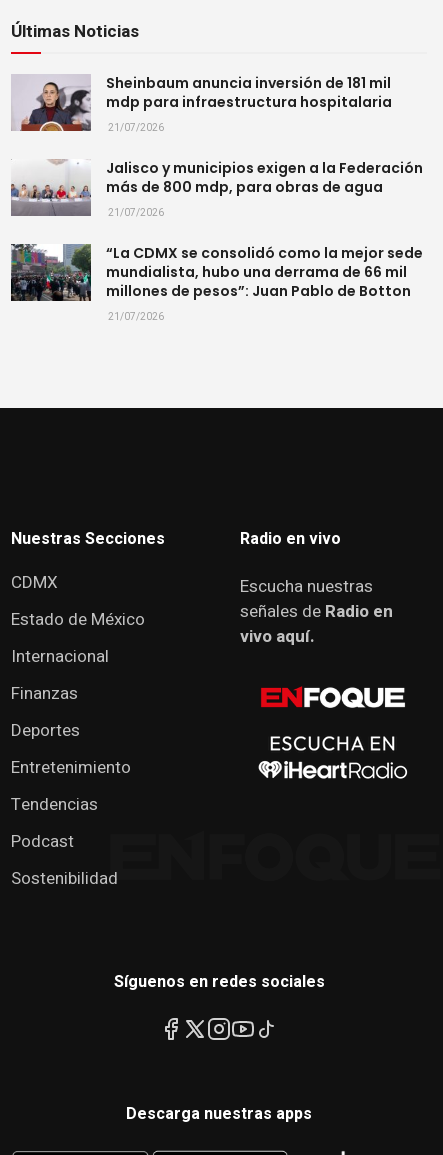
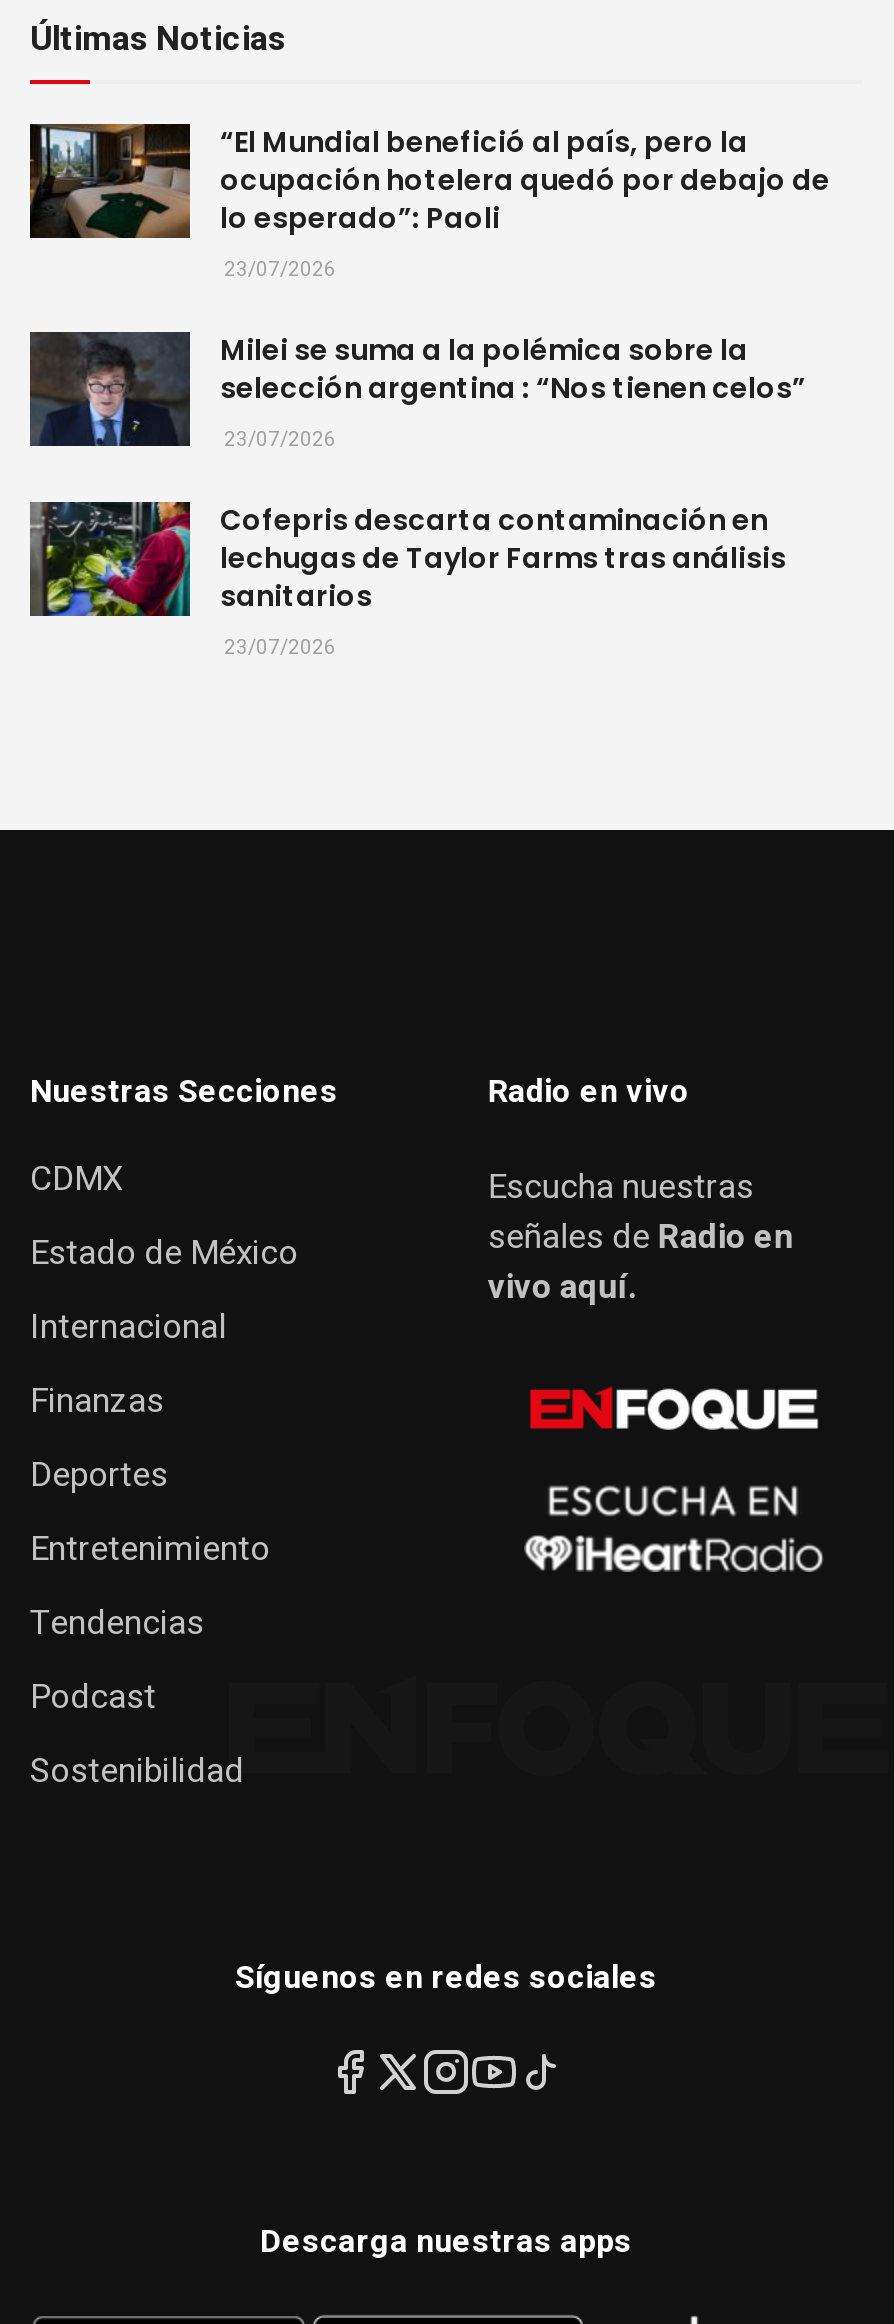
[11,73,392,135] [image] | Sheinbaum anuncia inversión de 181 mil | mdp para infraestructura hospitalaria | 21/07/2026 -> [28,122,830,284] [image] | “El Mundial benefició al país, pero la | ocupación hotelera quedó por debajo de | lo esperado”: Paoli | 23/07/2026
[10,158,423,220] [image] | Jalisco y municipios exigen a la Federación | más de 800 mdp, para obras de agua | 21/07/2026 -> [28,330,806,454] [image] | Milei se suma a la polémica sobre la | selección argentina : “Nos tienen celos” | 23/07/2026
[11,243,423,324] [image] | “La CDMX se consolidó como la mejor sede | mundialista, hubo una derrama de 66 mil | millones de pesos”: Juan Pablo de Botton | 21/07/2026 -> [30,500,786,662] [image] | Cofepris descarta contaminación en | lechugas de Taylor Farms tras análisis | sanitarios | 23/07/2026

